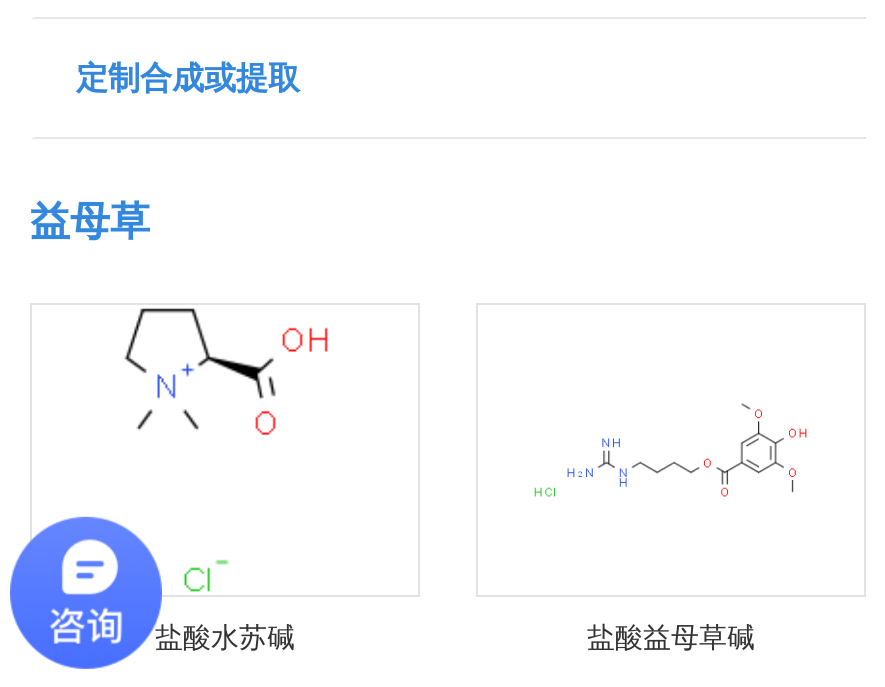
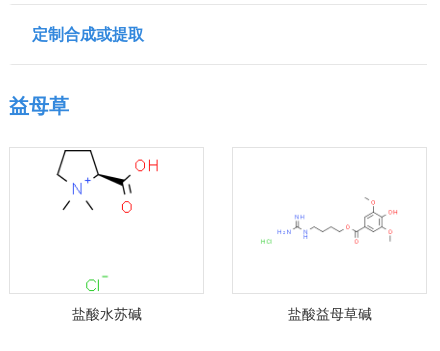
[8,515,164,671] [image] -> none

